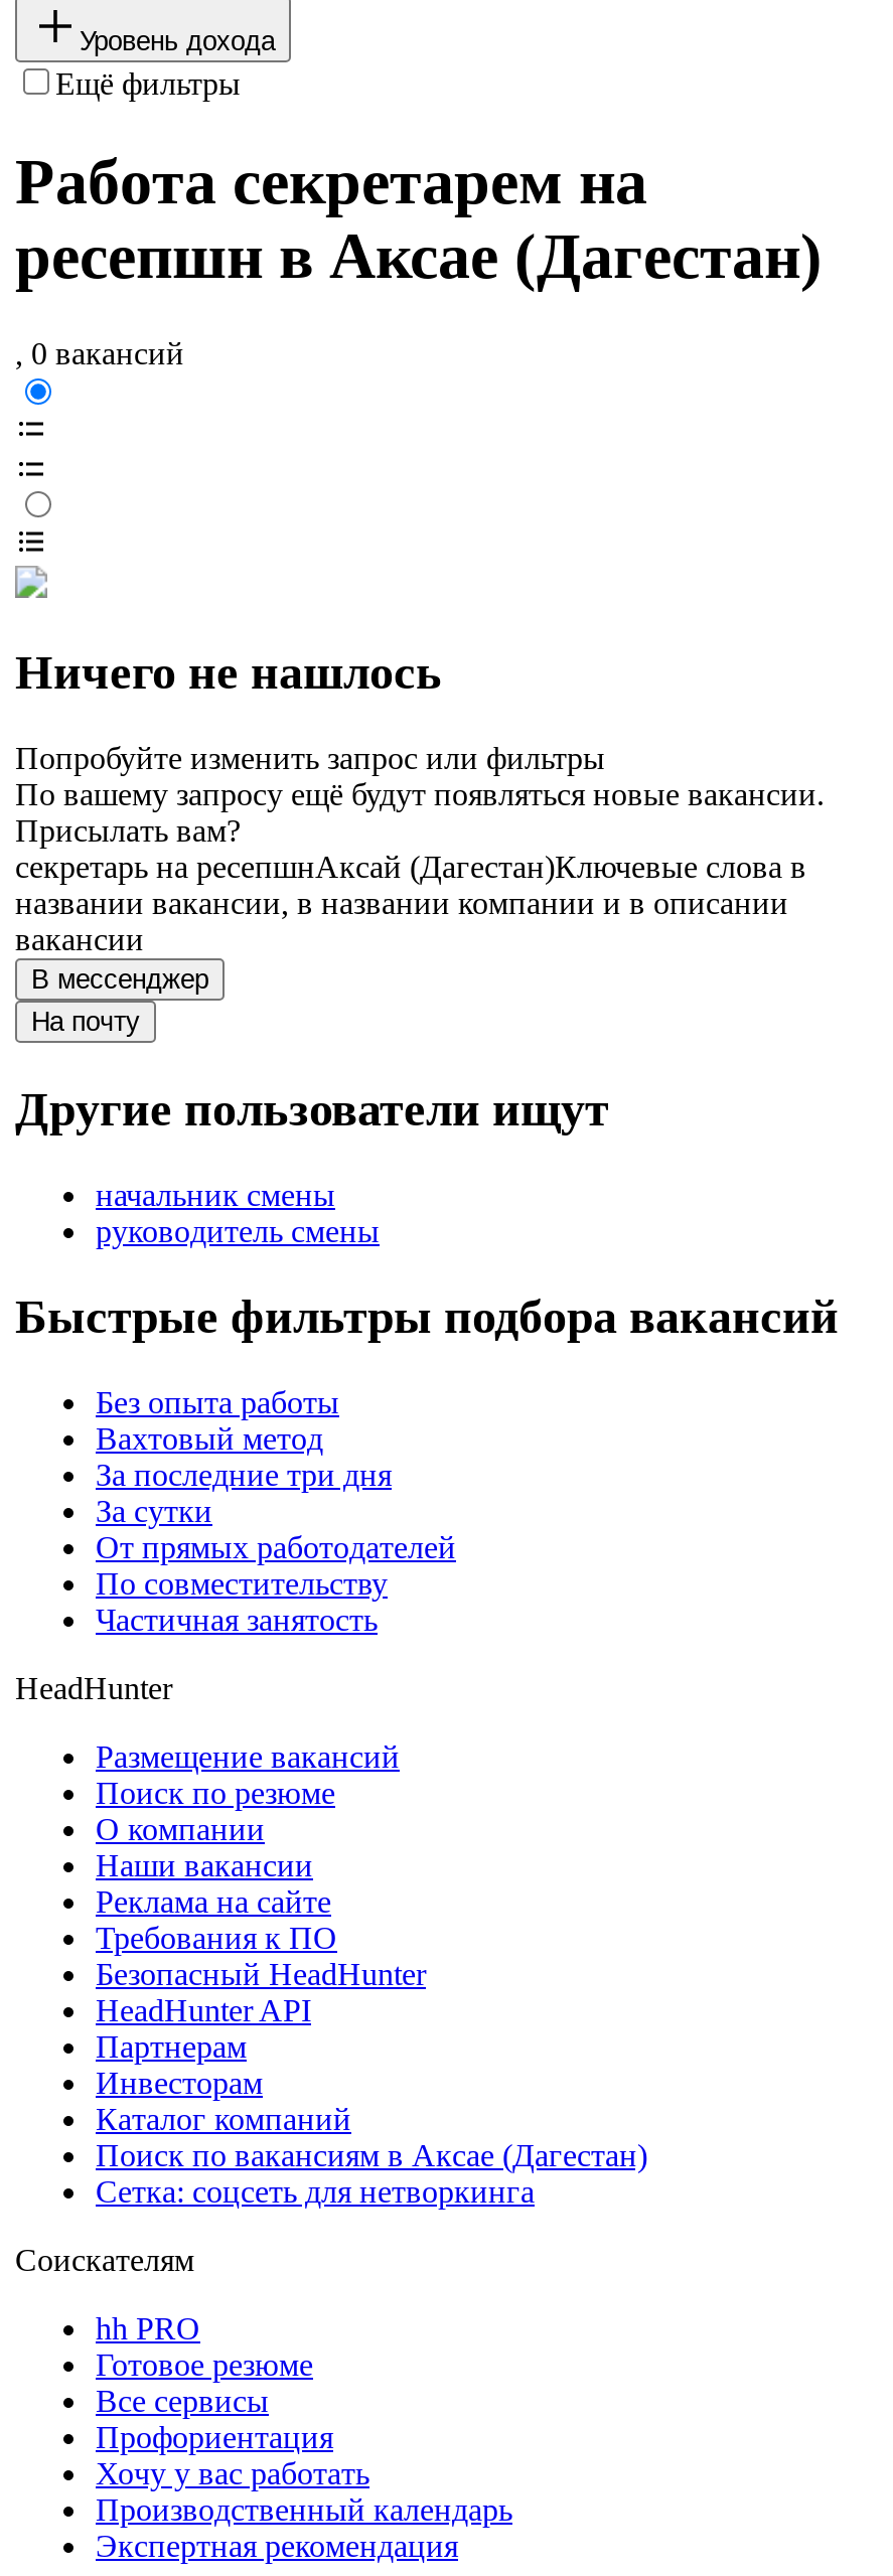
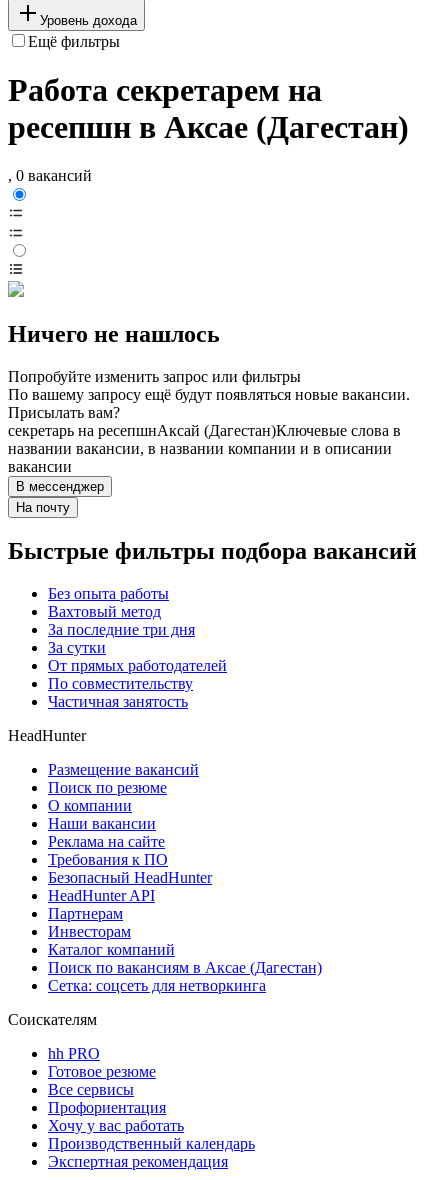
[15,1084,609,1248] Другие пользователи ищут | начальник смены | руководитель смены -> none

